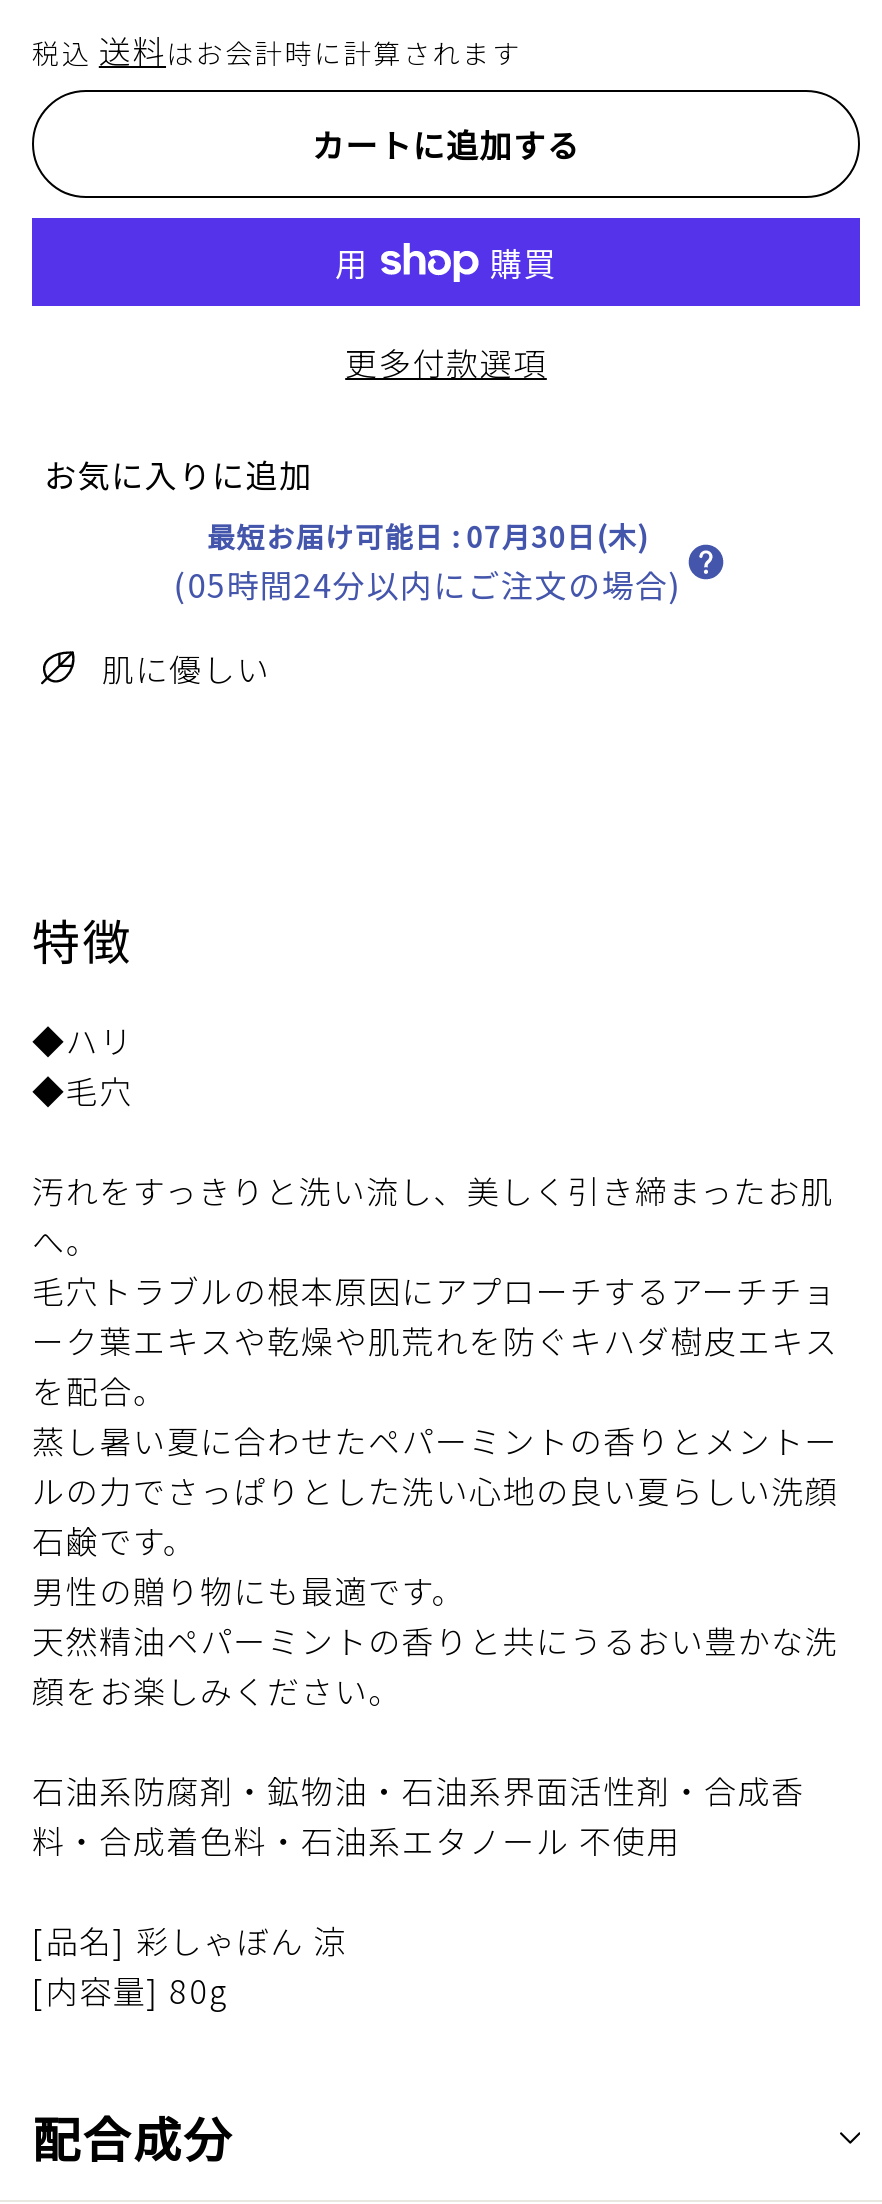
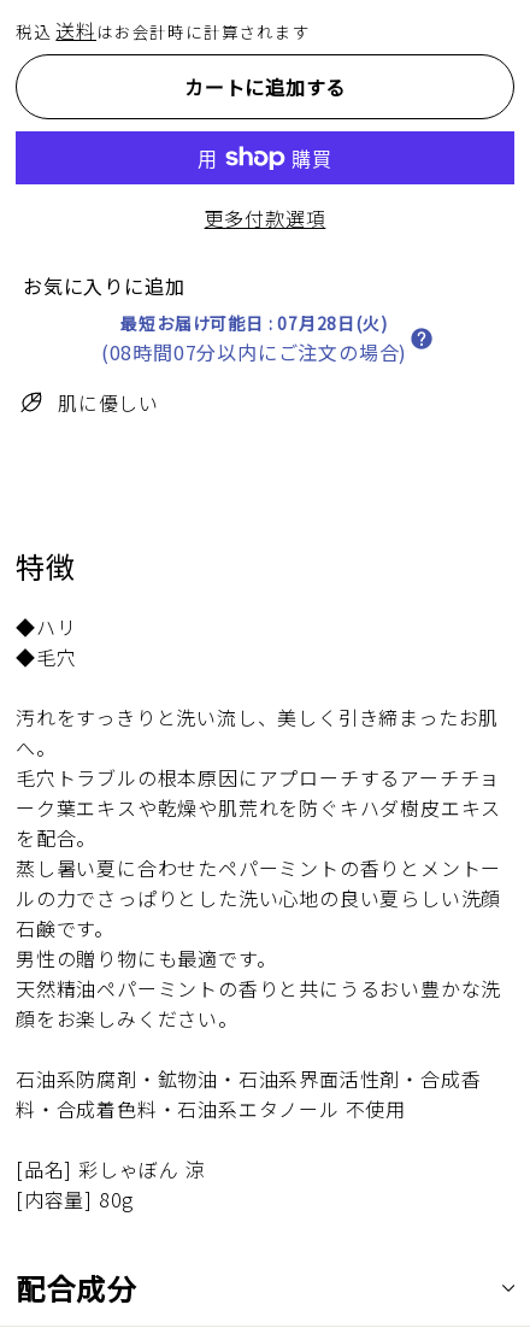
[207,517,649,557] 最短お届け可能日: 07月30日(木) -> [121,311,387,335] 最短お届け可能日: 07月28日(火)
[174,561,682,609] (05時間24分以内にご注文の場合) -> [101,338,407,367] (08時間07分以内にご注文の場合)

